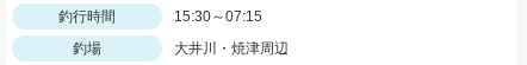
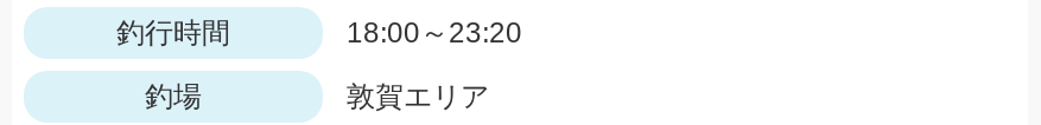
[174,8,262,25] 15:30～07:15 -> [347,17,522,50] 18:00～23:20
[174,40,289,57] 大井川・焼津周辺 -> [347,80,489,113] 敦賀エリア

